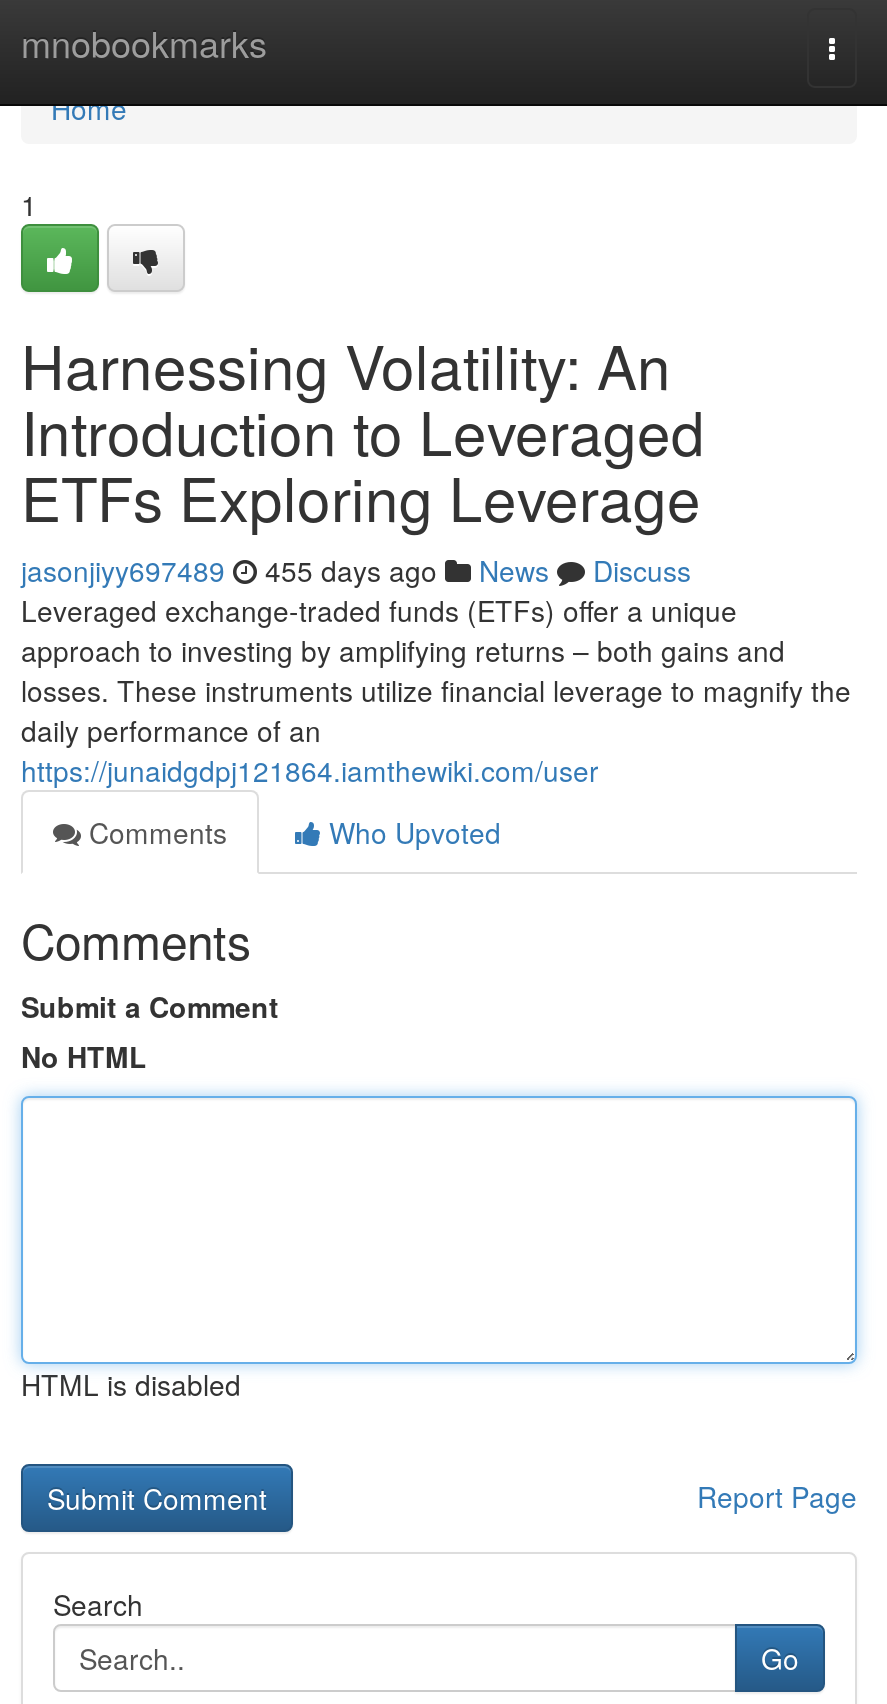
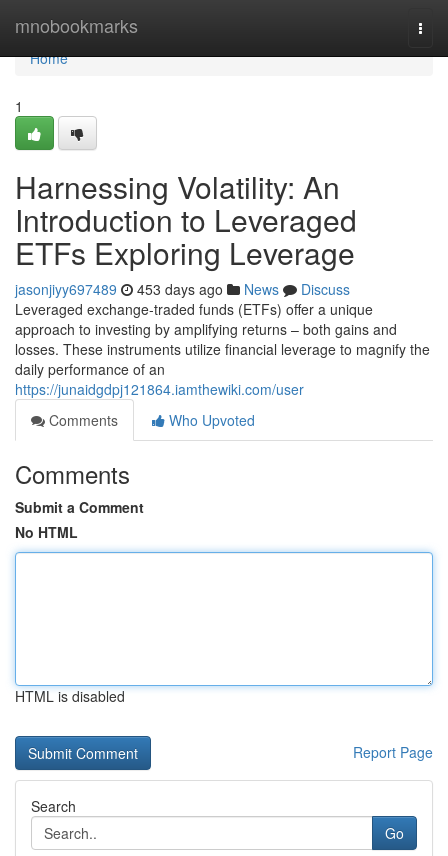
[21,550,691,590] jasonjiyy697489 455 days ago News Discuss -> [15,279,350,299] jasonjiyy697489 453 days ago News Discuss

